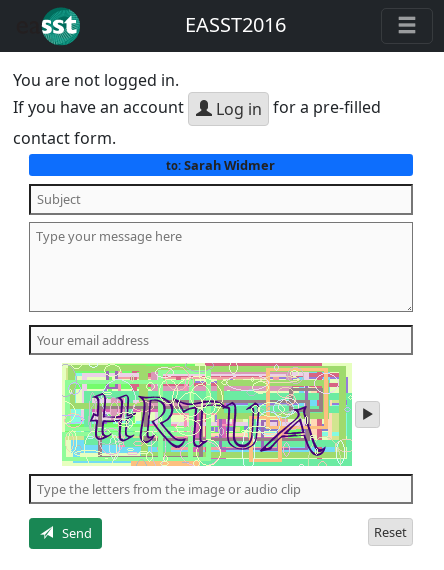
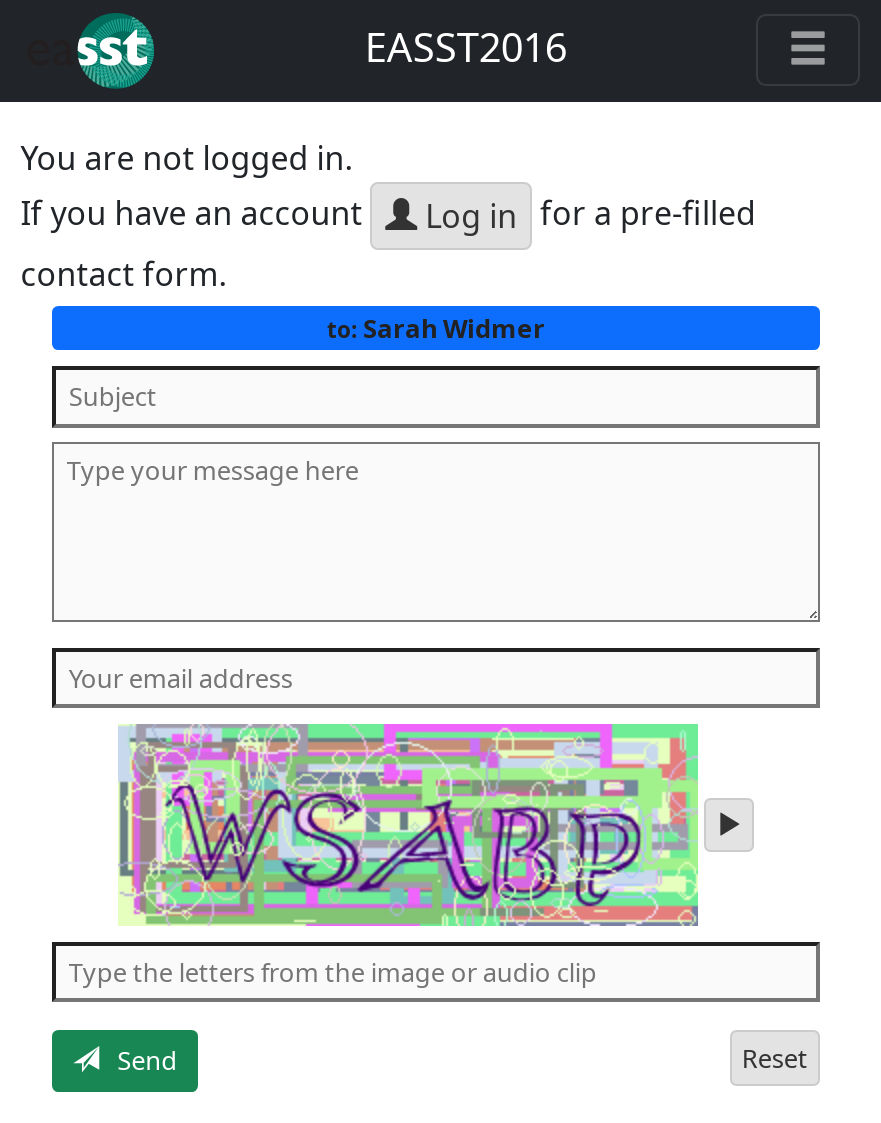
[62,362,353,467] [image] -> [118,722,700,928] [image]

